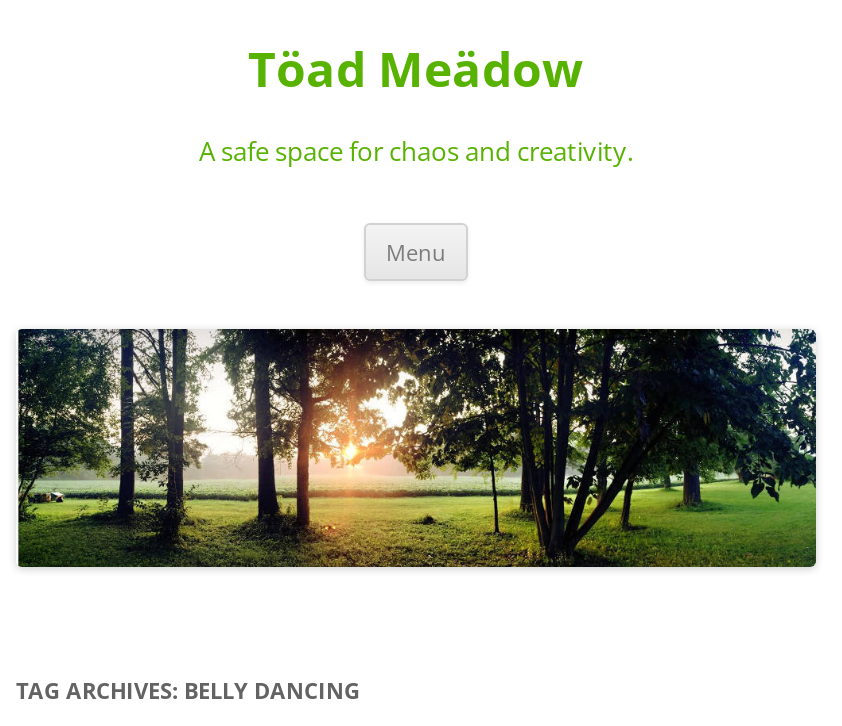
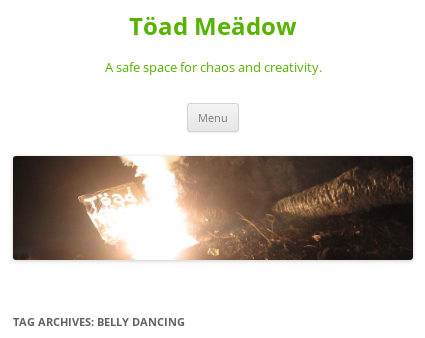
[16,327,818,569] [image] -> [13,155,414,261] [image]

